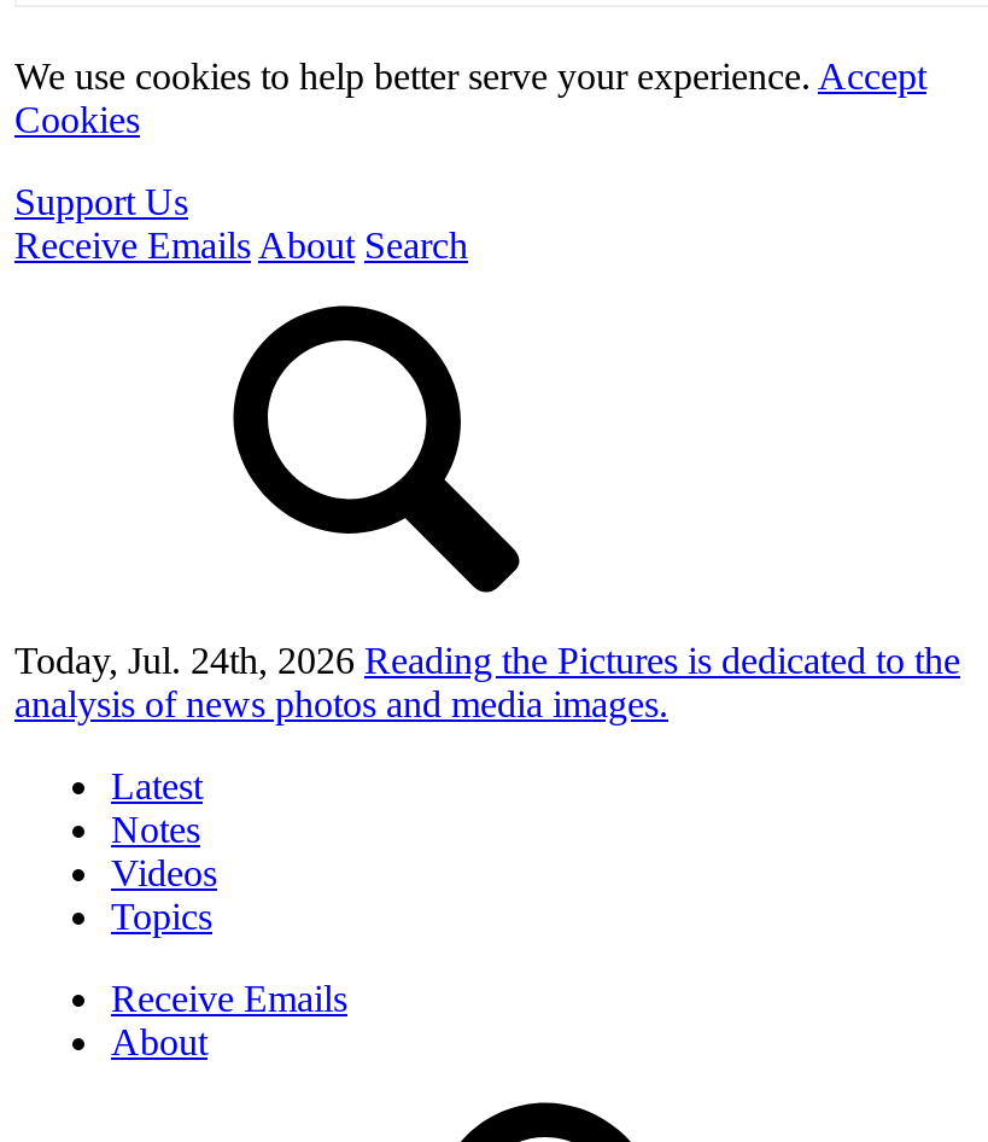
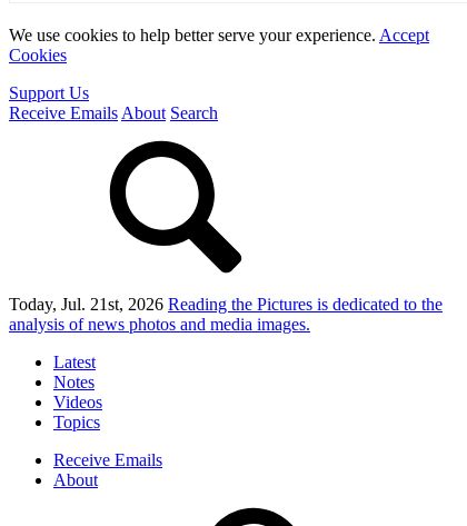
[14,640,960,681] Today, Jul. 24th, 2026 Reading the Pictures is dedicated to the -> [9,295,443,314] Today, Jul. 21st, 2026 Reading the Pictures is dedicated to the

